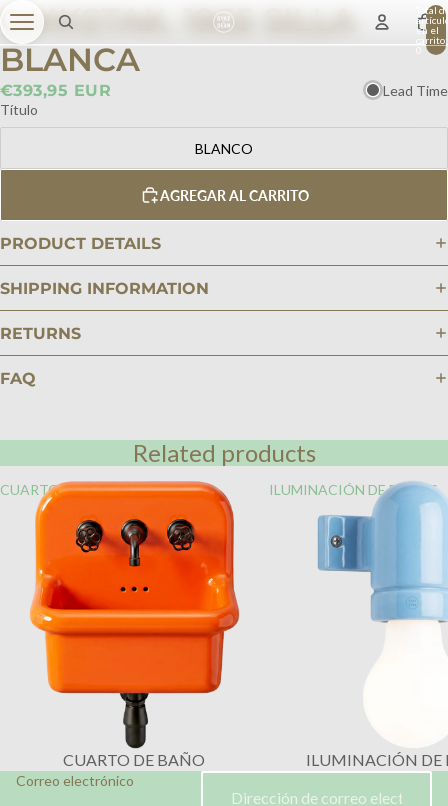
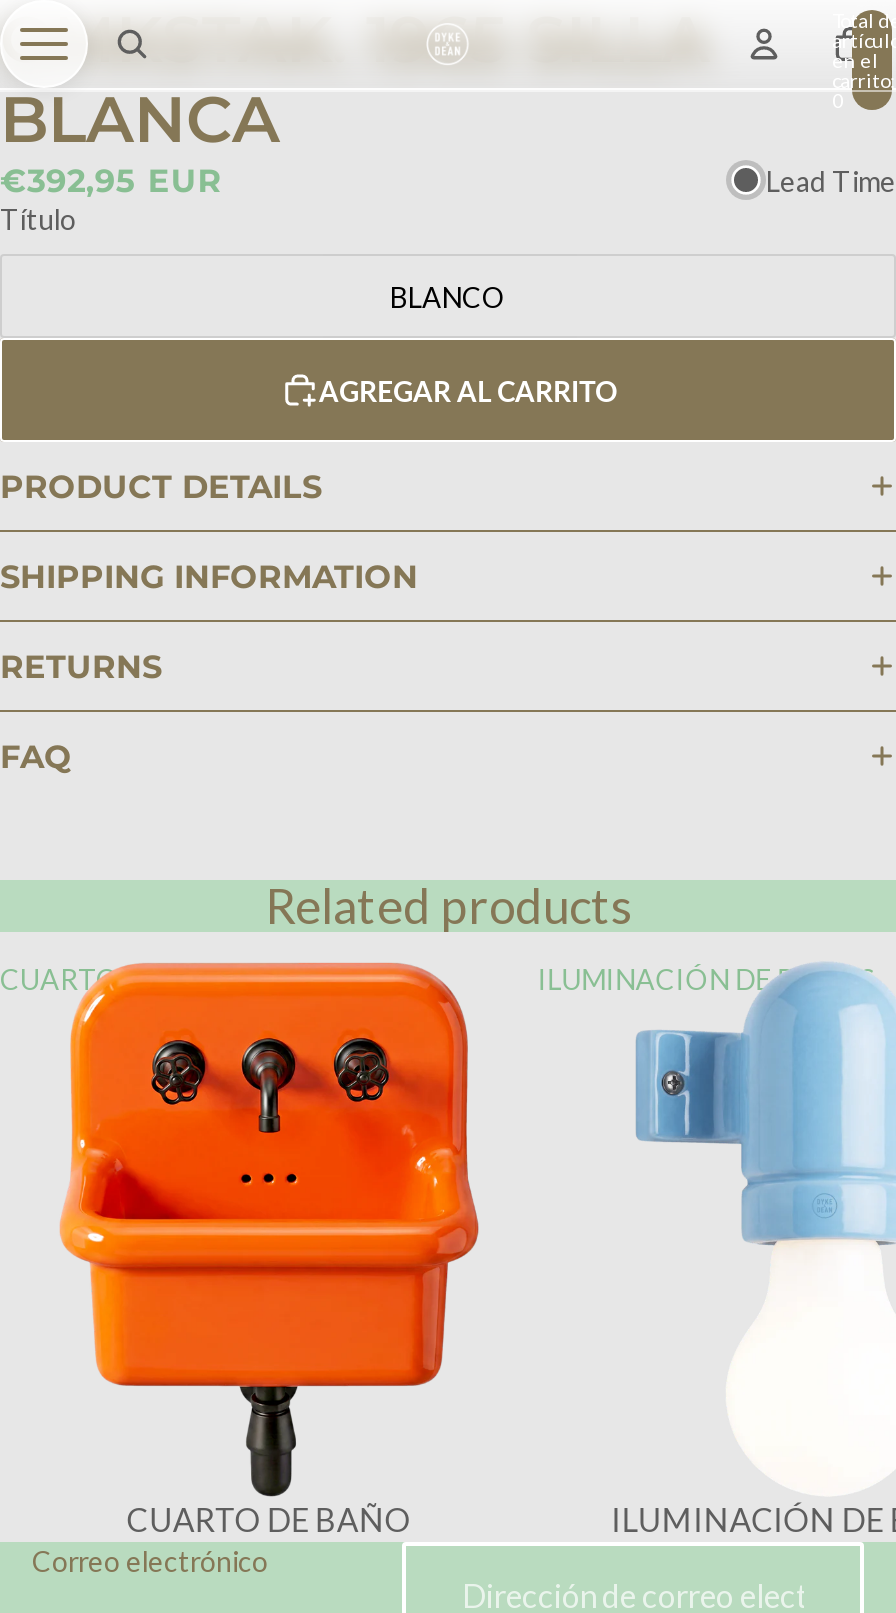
[0,80,111,99] €393,95 EUR -> [0,161,223,199] €392,95 EUR

